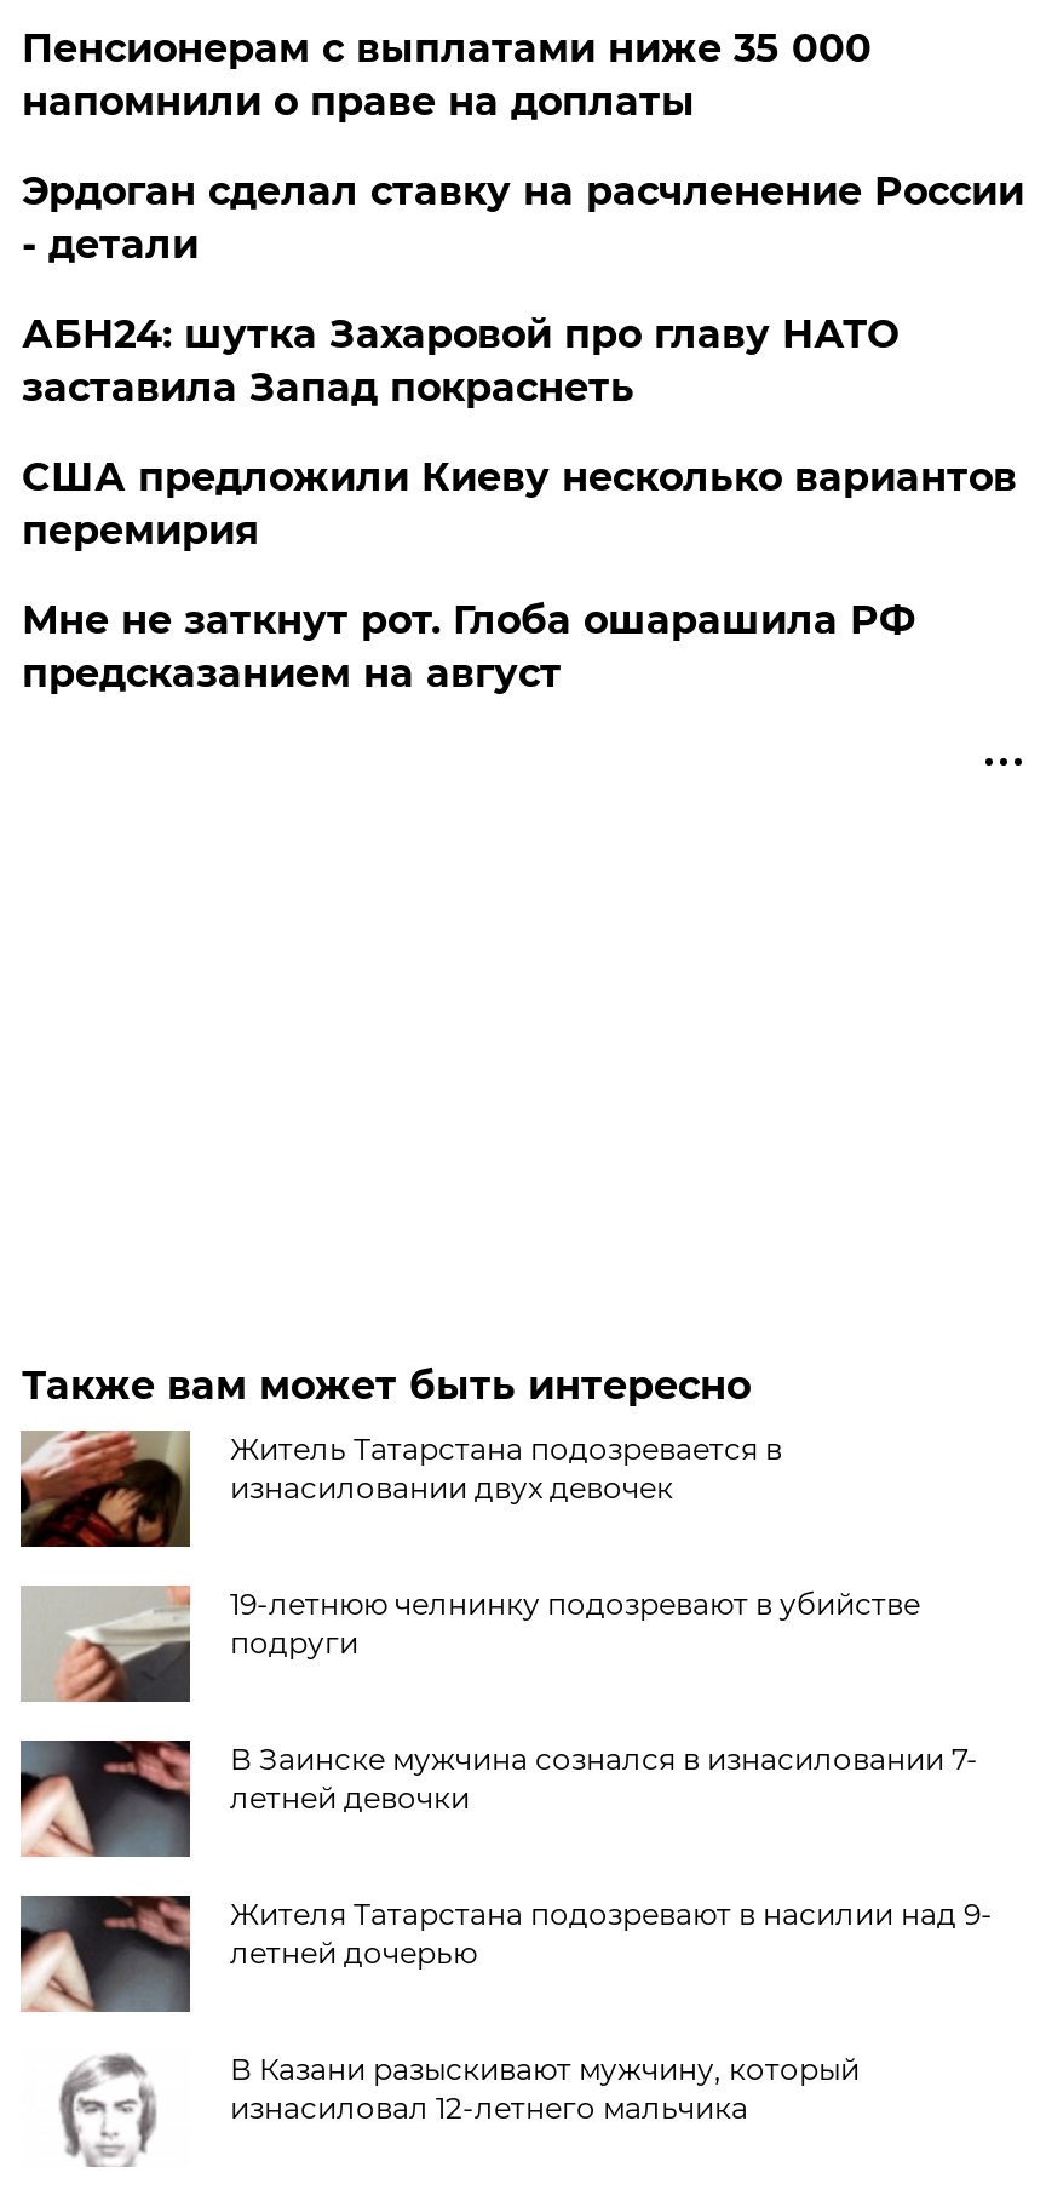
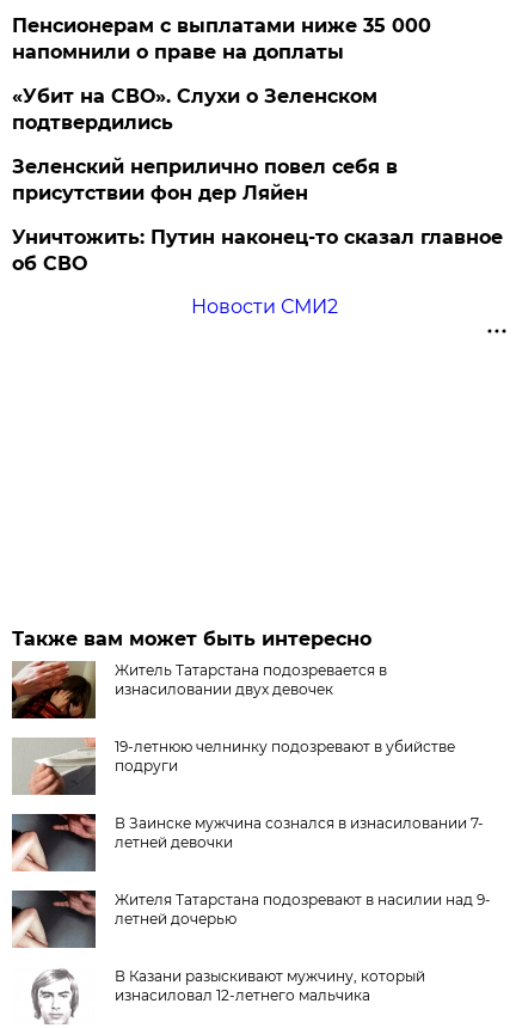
[22,168,1024,267] Эрдоган сделал ставку на расчленение России | - детали -> [12,85,378,134] «Убит на СВО». Слухи о Зеленском | подтвердились
[22,311,898,410] АБН24: шутка Захаровой про главу НАТО | заставила Запад покраснеть -> [12,155,398,204] Зеленский неприлично повел cебя в | присутствии фон дер Ляйен
[22,454,1017,553] США предложили Киеву несколько вариантов | перемирия -> [12,226,503,275] Уничтожить: Путин наконец-то сказал главное | об СВО
[22,597,915,696] Мне не заткнут рот. Глоба ошарашила РФ | предсказанием на август -> [191,295,338,318] Новости СМИ2

